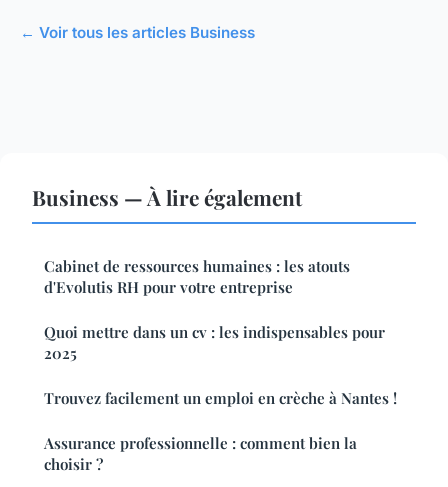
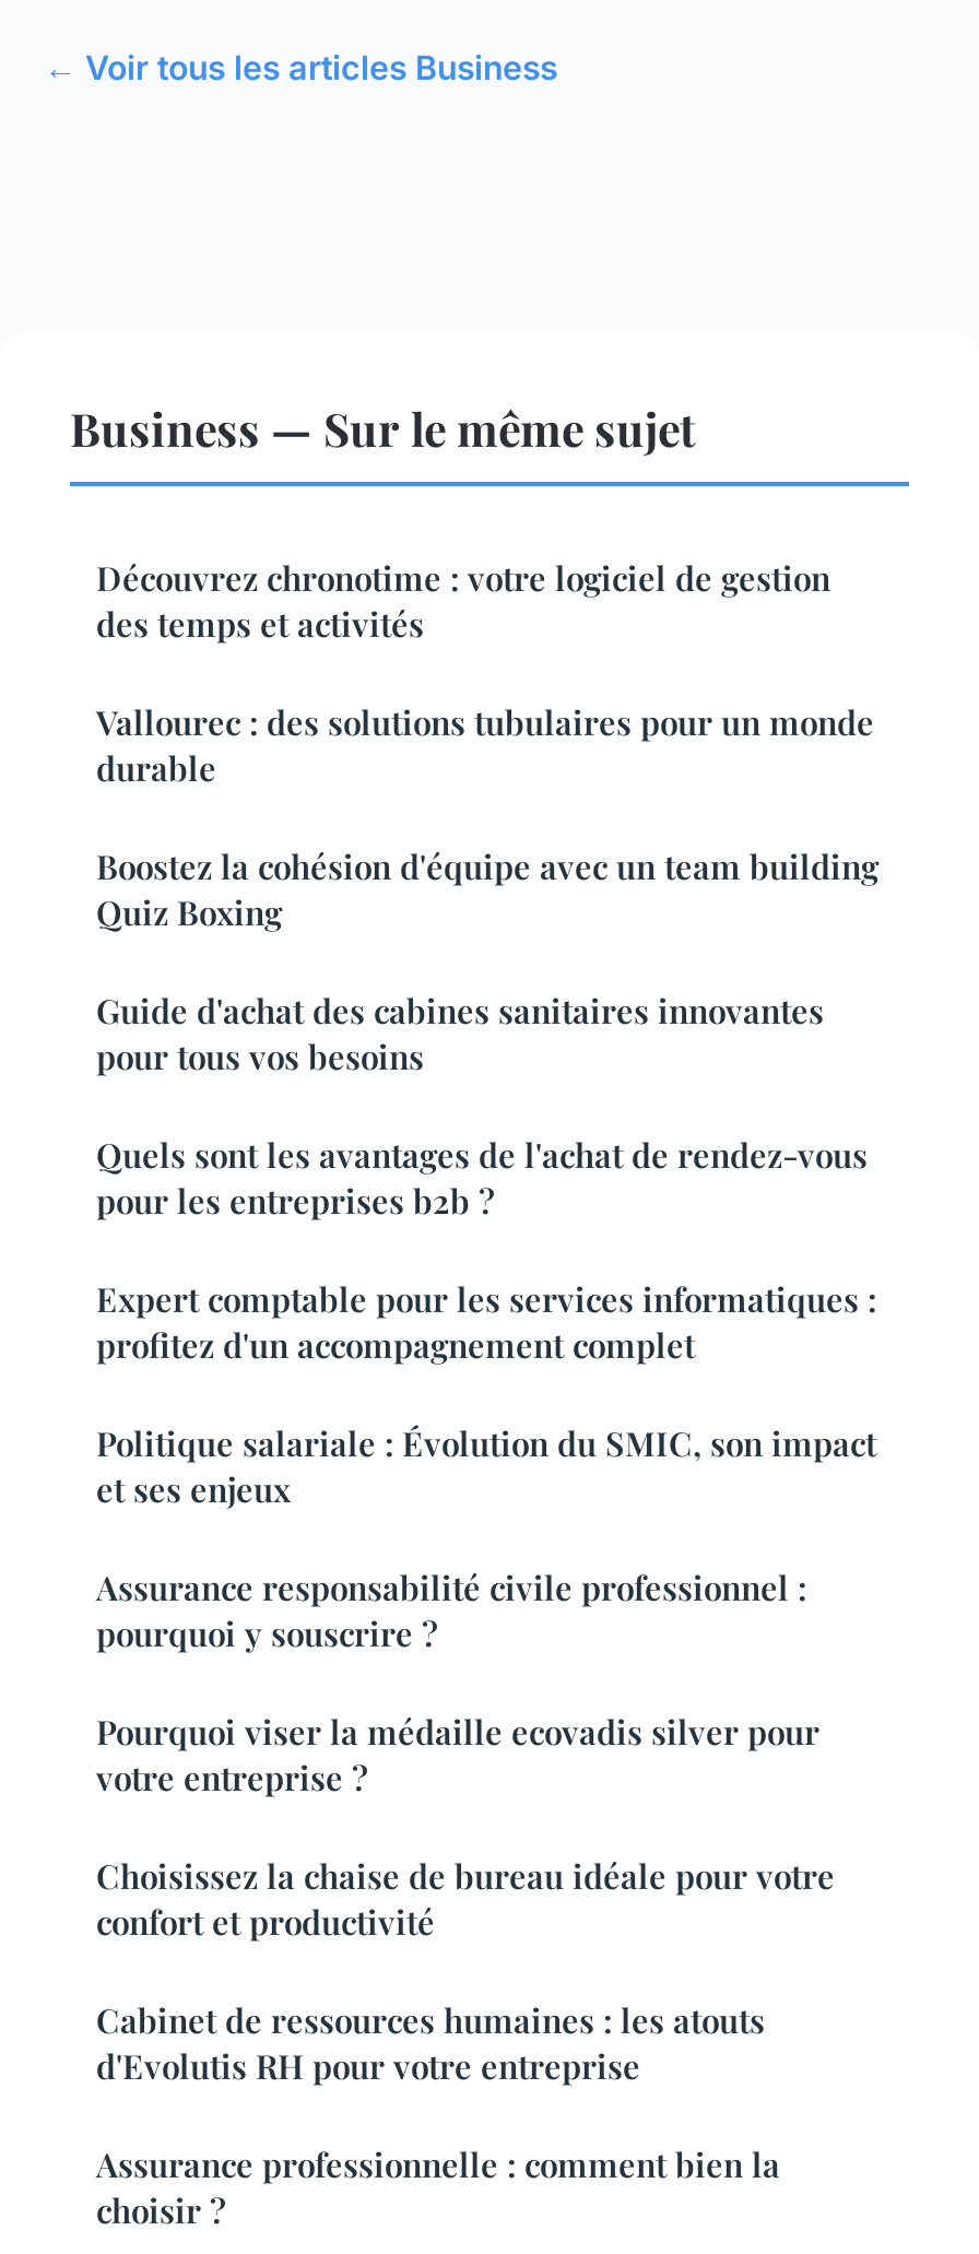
[32,183,302,211] Business — À lire également -> [70,396,878,1943] Business — Sur le même sujet | Découvrez chronotime : votre logiciel de gestion | des temps et activités | Vallourec : des solutions tubulaires pour un monde | durable | Boostez la cohésion d'équipe avec un team building | Quiz Boxing | Guide d'achat des cabines sanitaires innovantes | pour tous vos besoins | Quels sont les avantages de l'achat de rendez-vous | pour les entreprises b2b ? | Expert comptable pour les services informatiques : | profitez d'un accompagnement complet | Politique salariale : Évolution du SMIC, son impact | et ses enjeux | Assurance responsabilité civile professionnel : | pourquoi y souscrire ? | Pourquoi viser la médaille ecovadis silver pour | votre entreprise ? | Choisissez la chaise de bureau idéale pour votre | confort et productivité
moved [44,256,350,297] -> [96,1998,765,2087]: Cabinet de ressources humaines : les atouts | d'Evolutis RH pour votre entreprise
[44,322,397,408] Quoi mettre dans un cv : les indispensables pour | 2025 | Trouvez facilement un emploi en crèche à Nantes ! -> none

